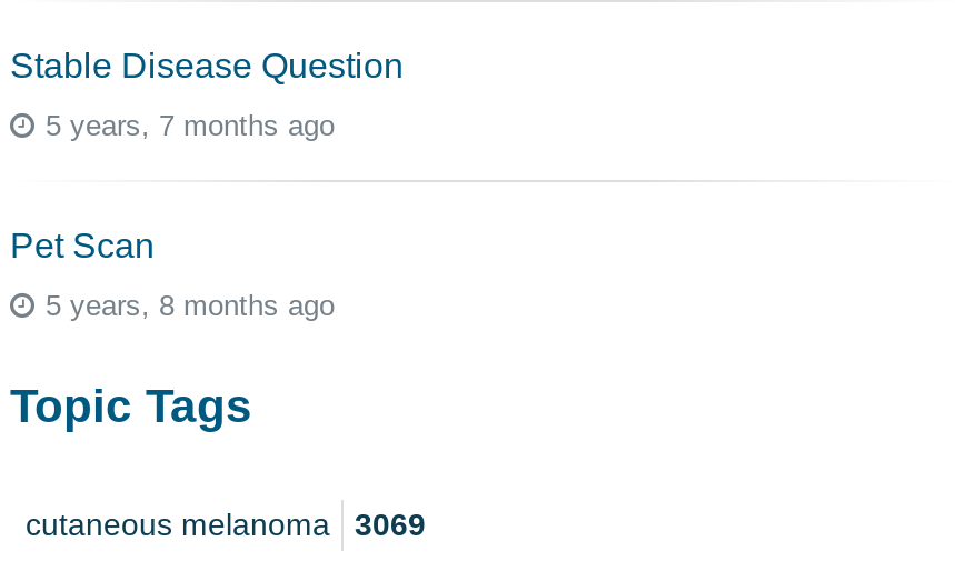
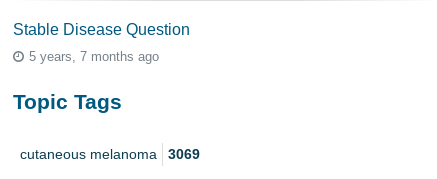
[10,227,335,322] Pet Scan | 5 years, 8 months ago -> none

